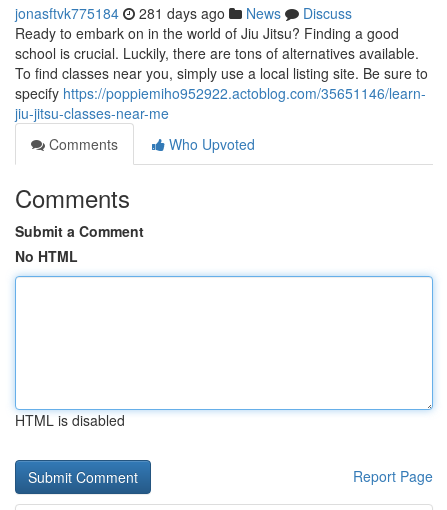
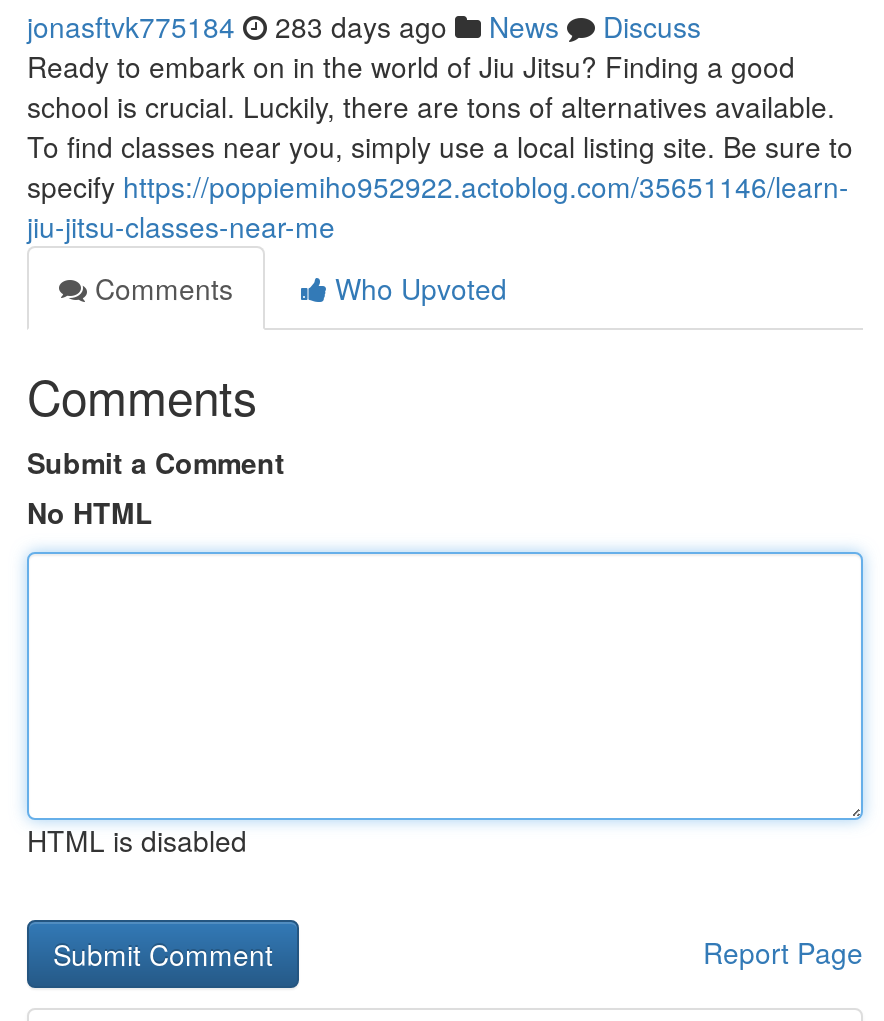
[15,3,352,23] jonasftvk775184 281 days ago News Discuss -> [27,6,701,46] jonasftvk775184 283 days ago News Discuss

